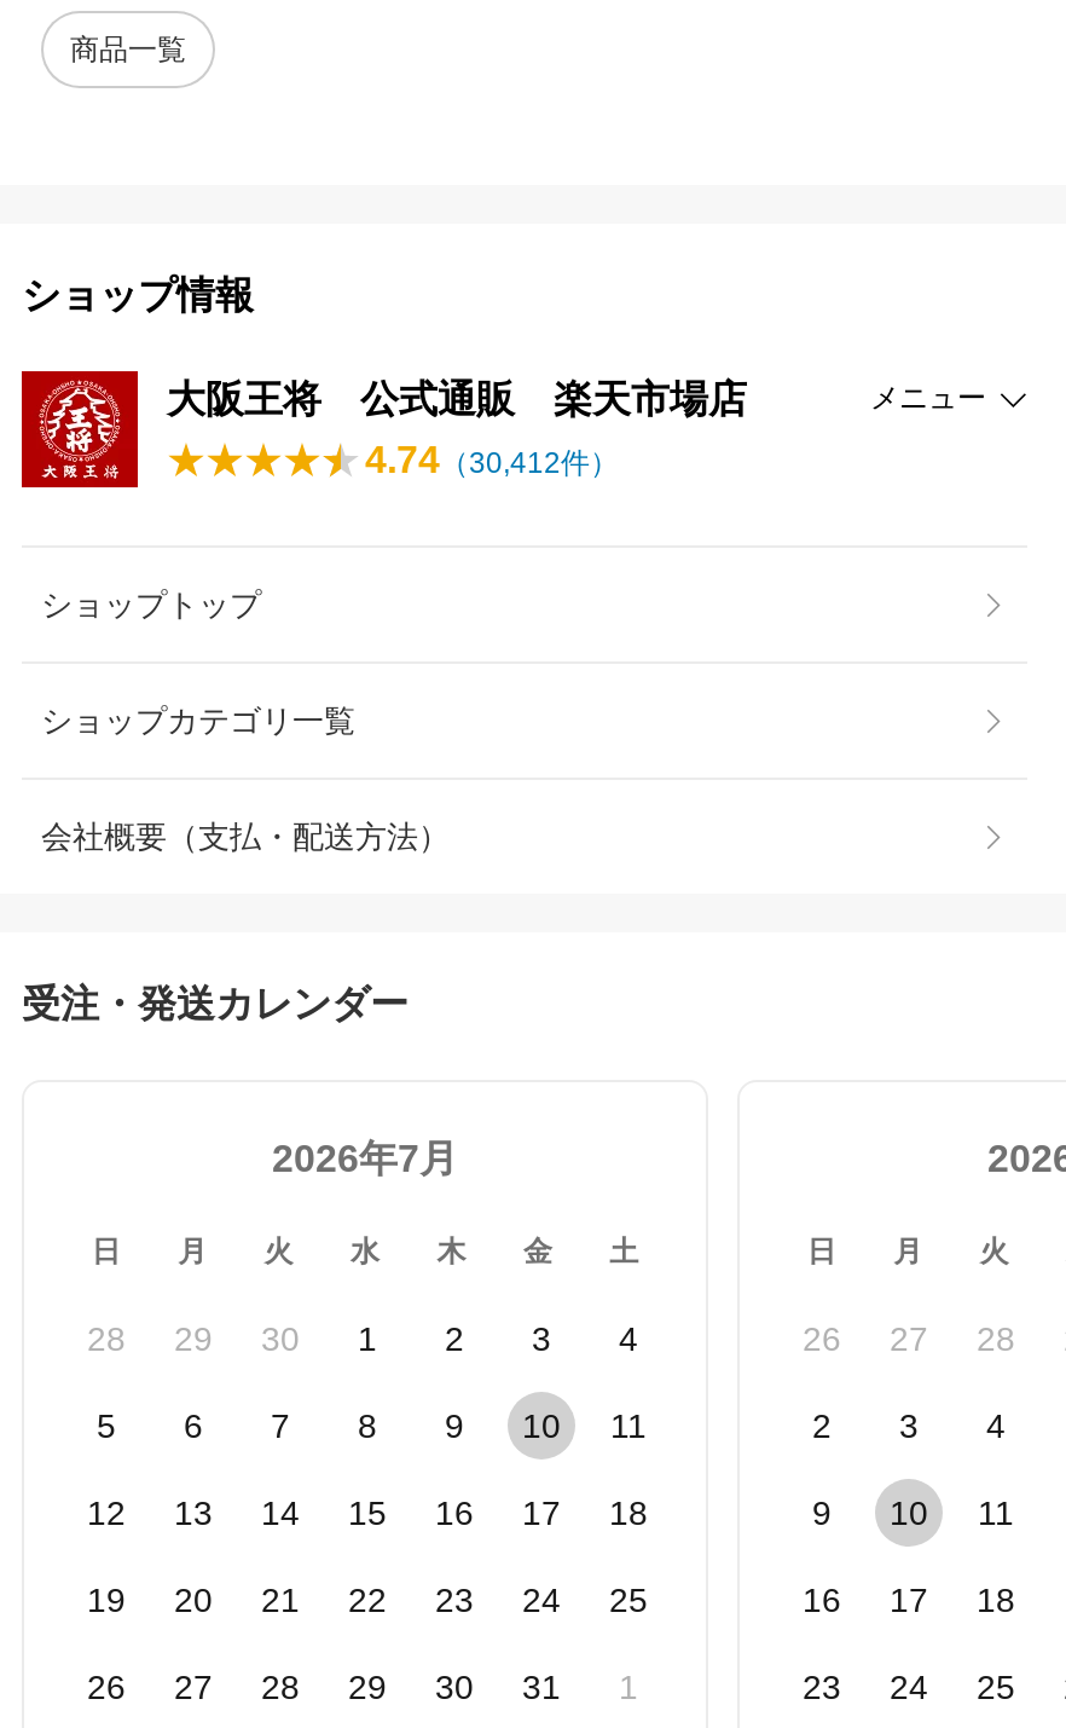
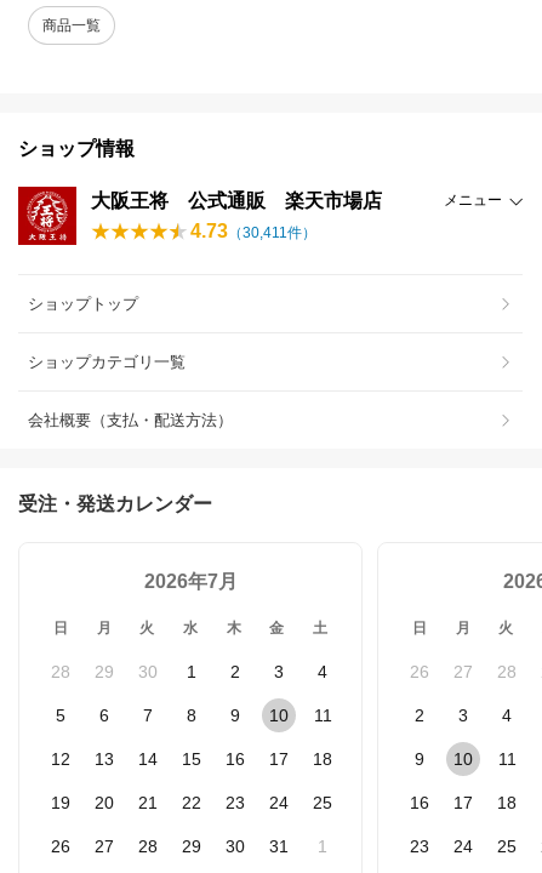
[365,439,619,480] 4.74（30,412件） -> [190,221,316,241] 4.73（30,411件）

